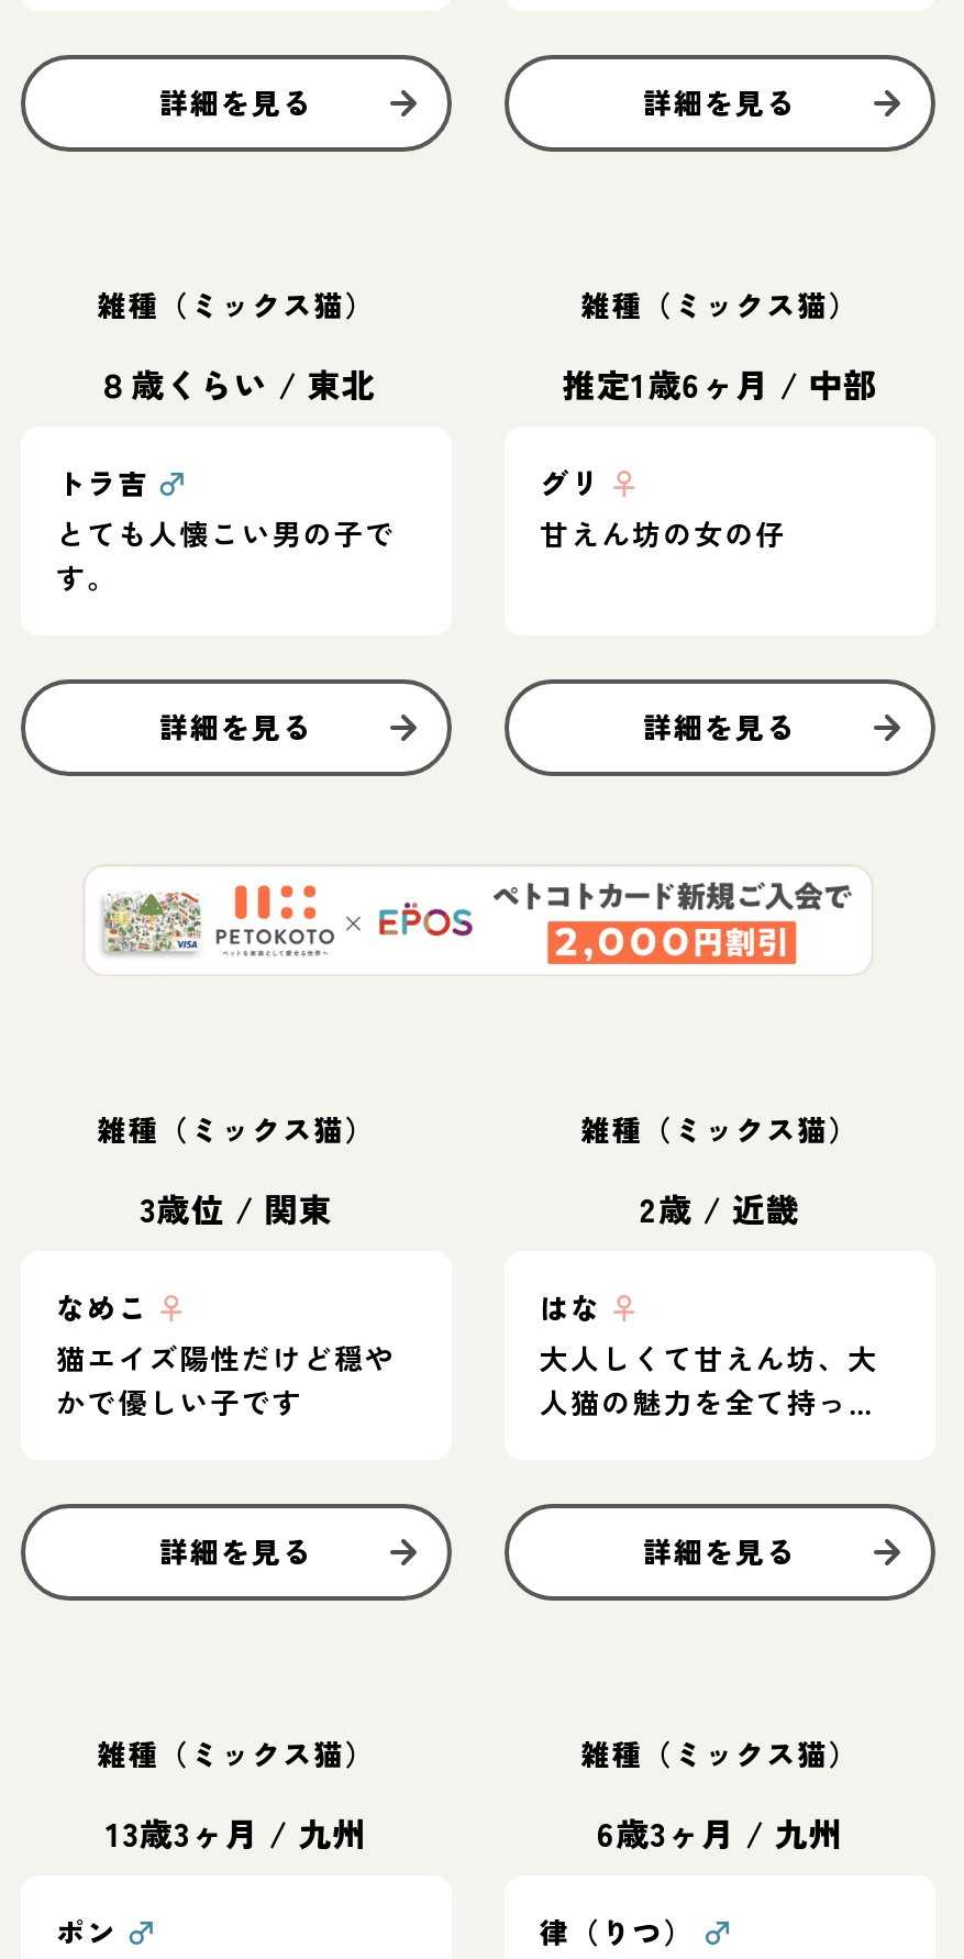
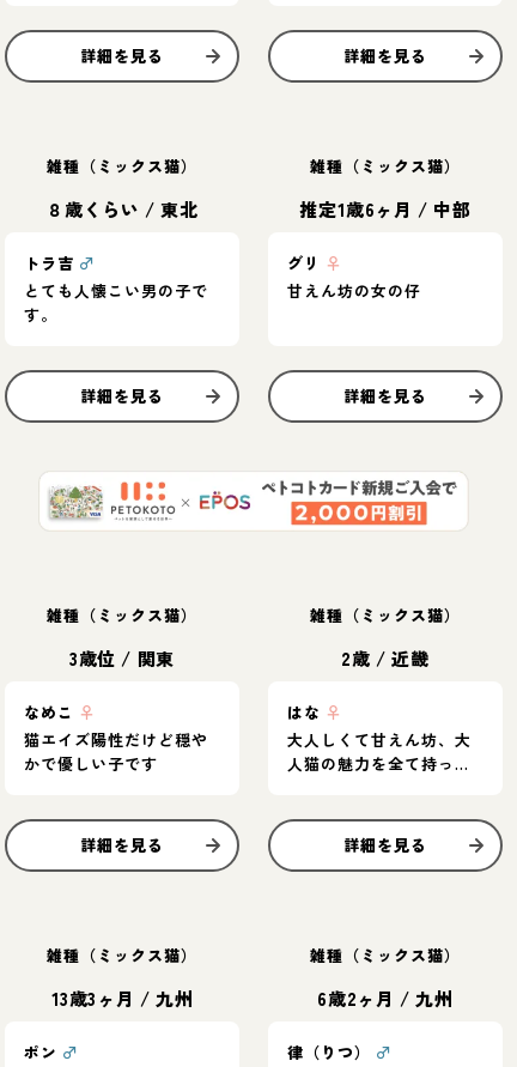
[597,1810,843,1856] 6歳3ヶ月/九州 -> [318,986,453,1011] 6歳2ヶ月/九州

